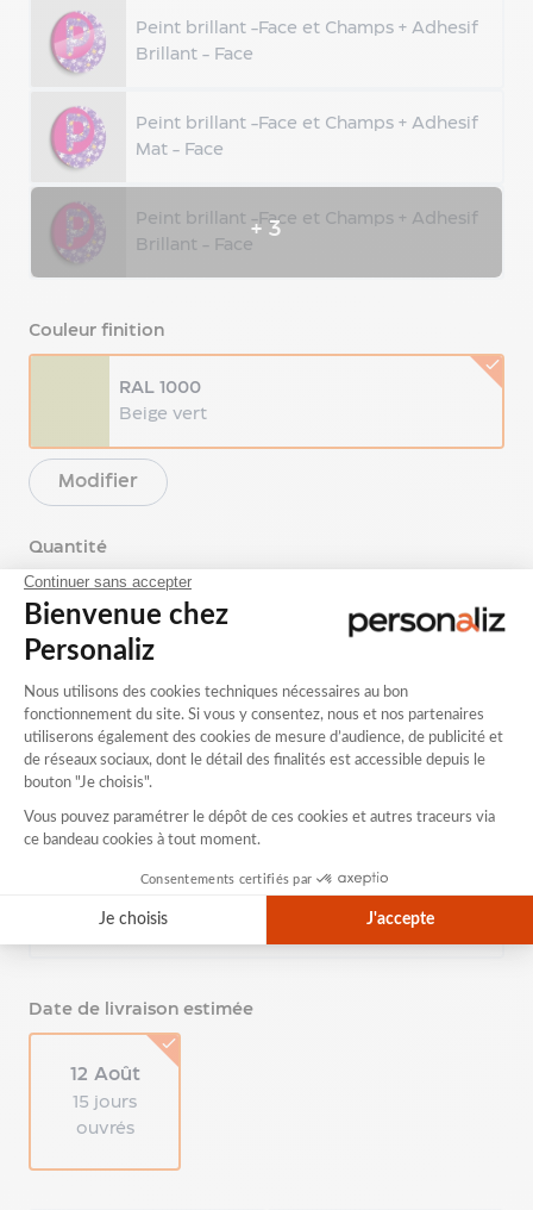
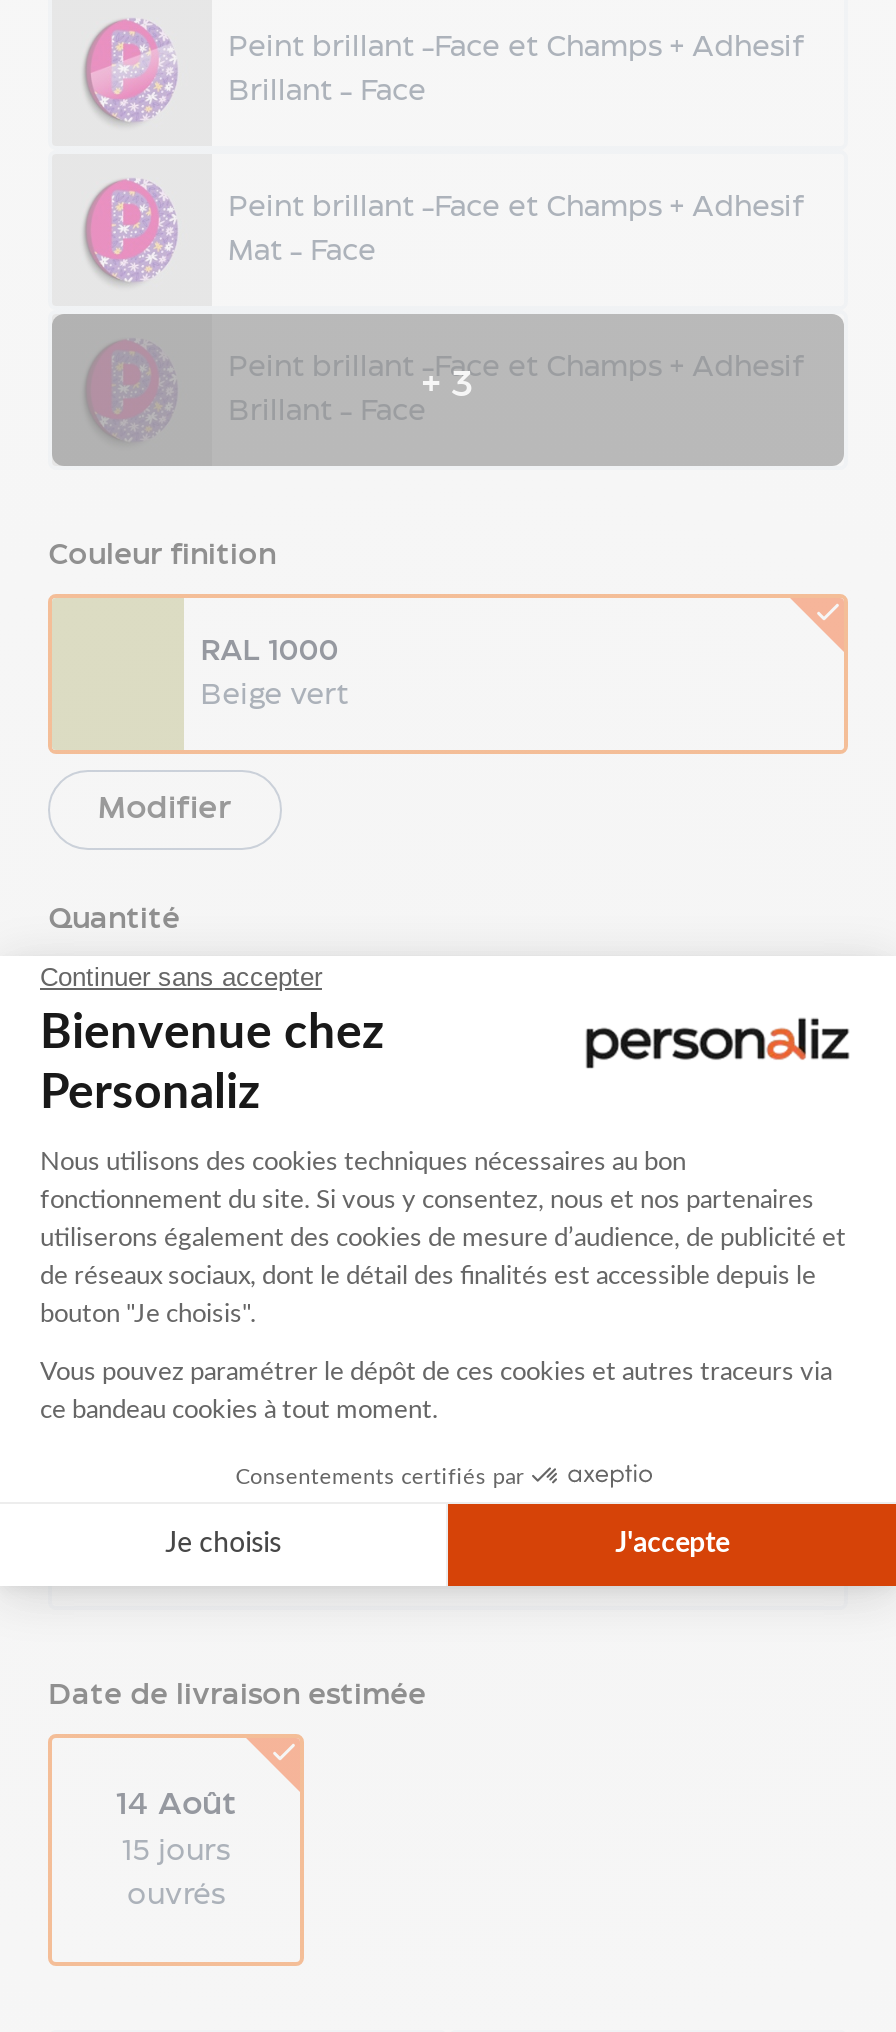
[70,1067,140,1084] 12 Août -> [116,1792,236,1820] 14 Août

